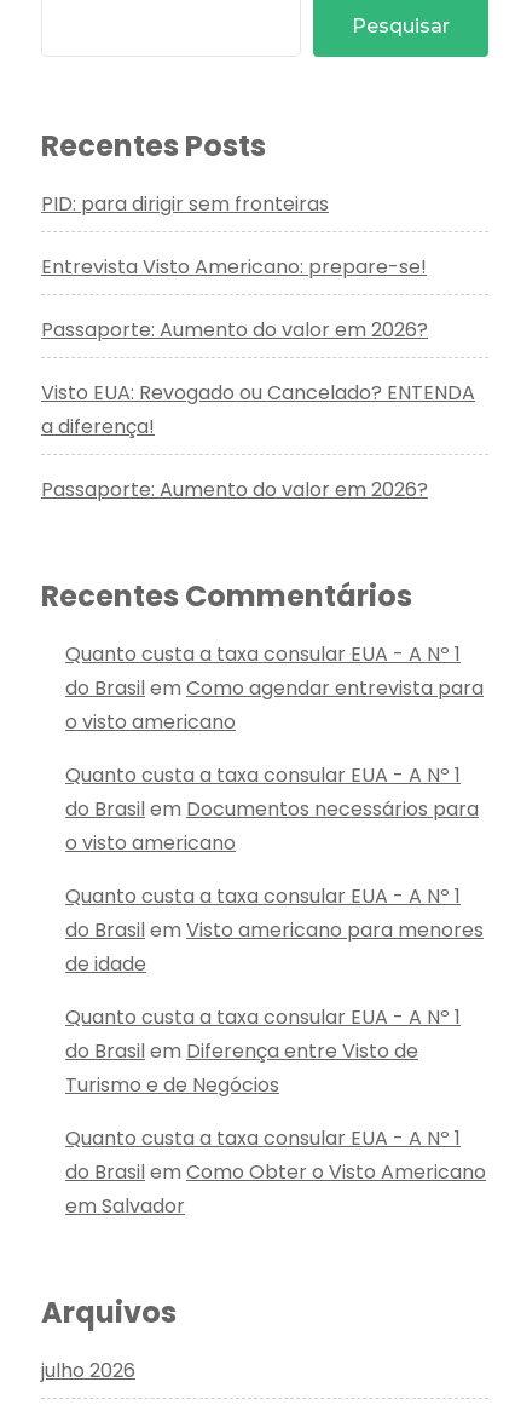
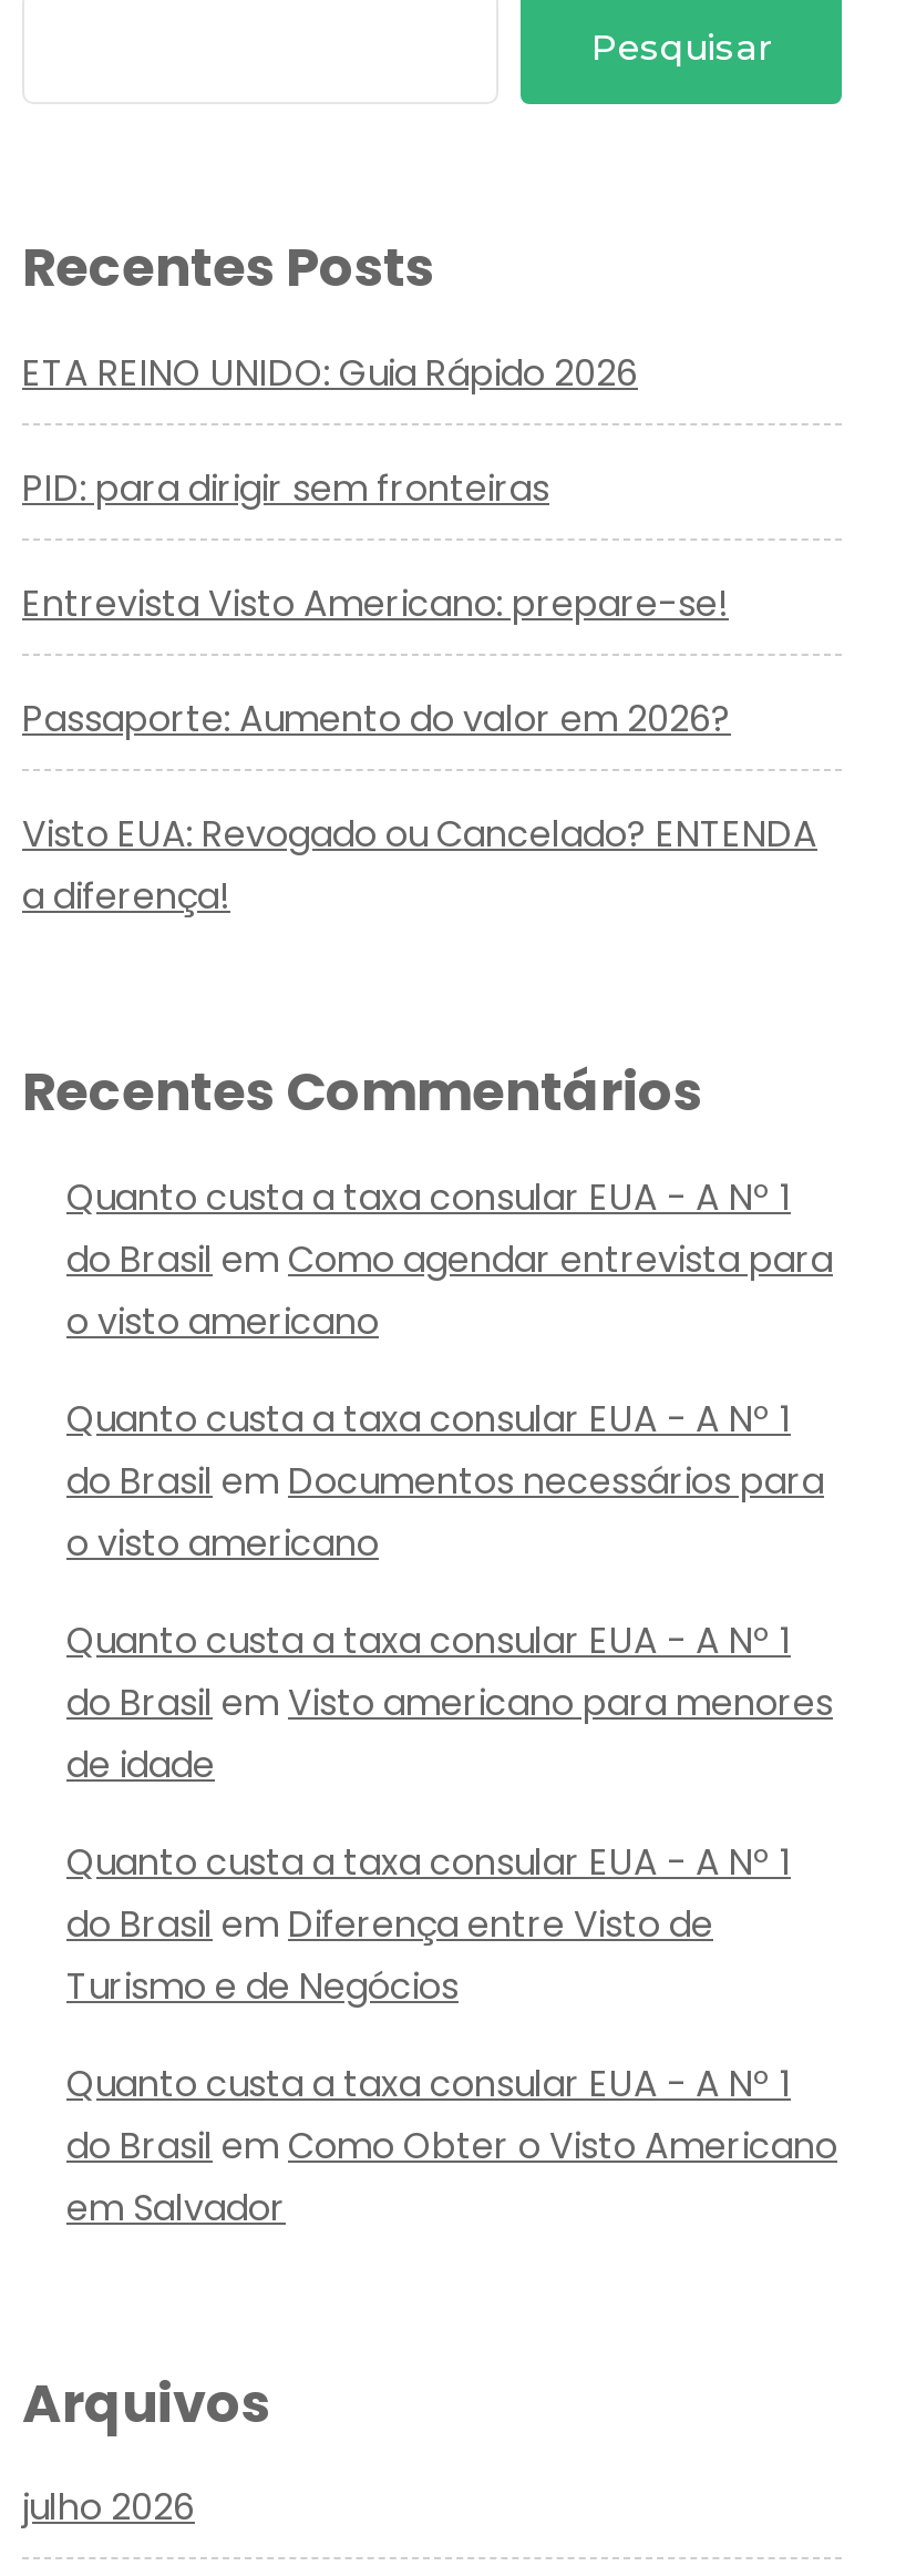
none -> [22,347,638,398] ETA REINO UNIDO: Guia Rápido 2026
moved [41,190,475,440] -> [22,462,817,921]: PID: para dirigir sem fronteiras | Entrevista Visto Americano: prepare-se! | Passaporte: Aumento do valor em 2026? | Visto EUA: Revogado ou Cancelado? ENTENDA | a diferença!
[41,475,428,503] Passaporte: Aumento do valor em 2026? -> none

